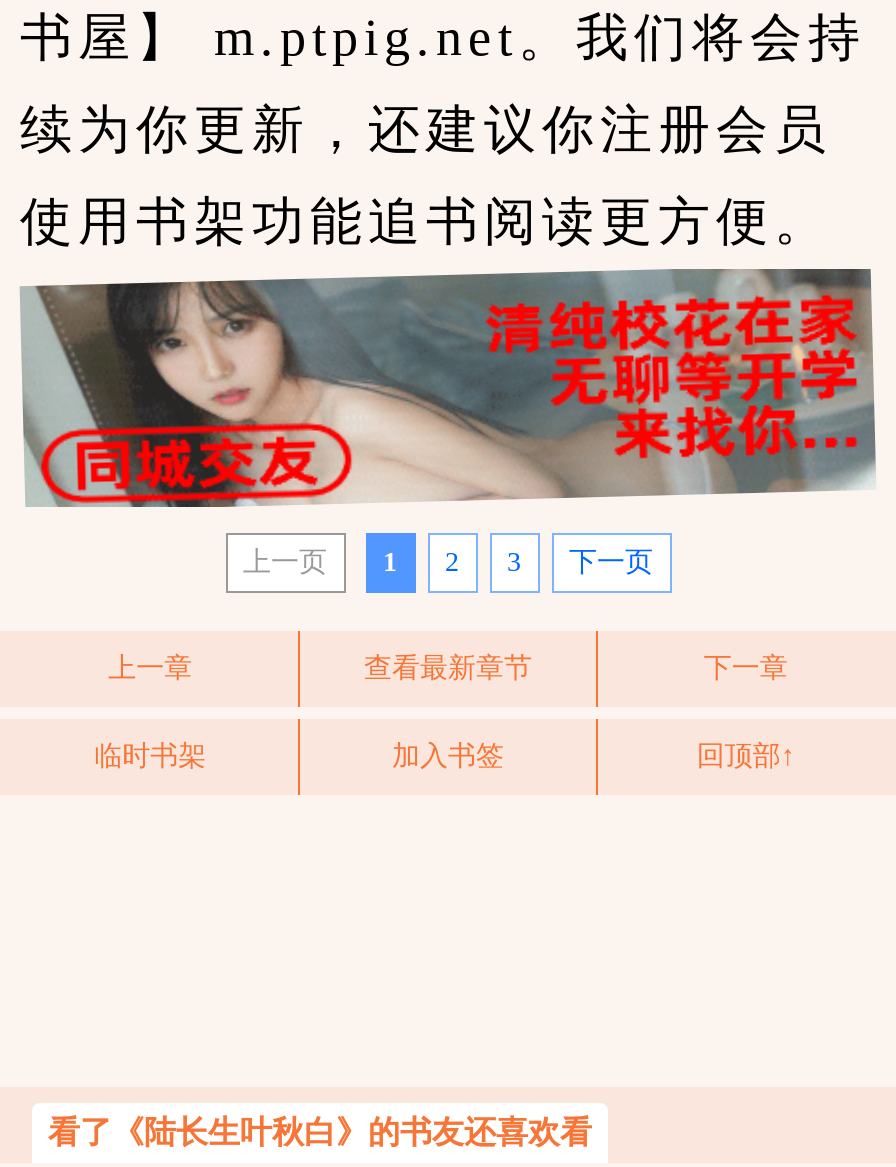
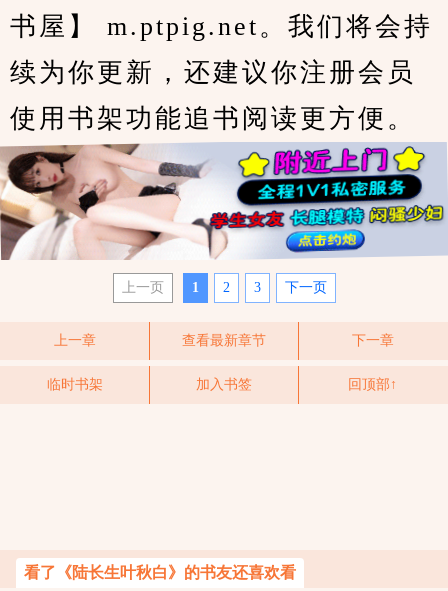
[6,267,890,509] [image] -> [3,142,445,261] [image]

